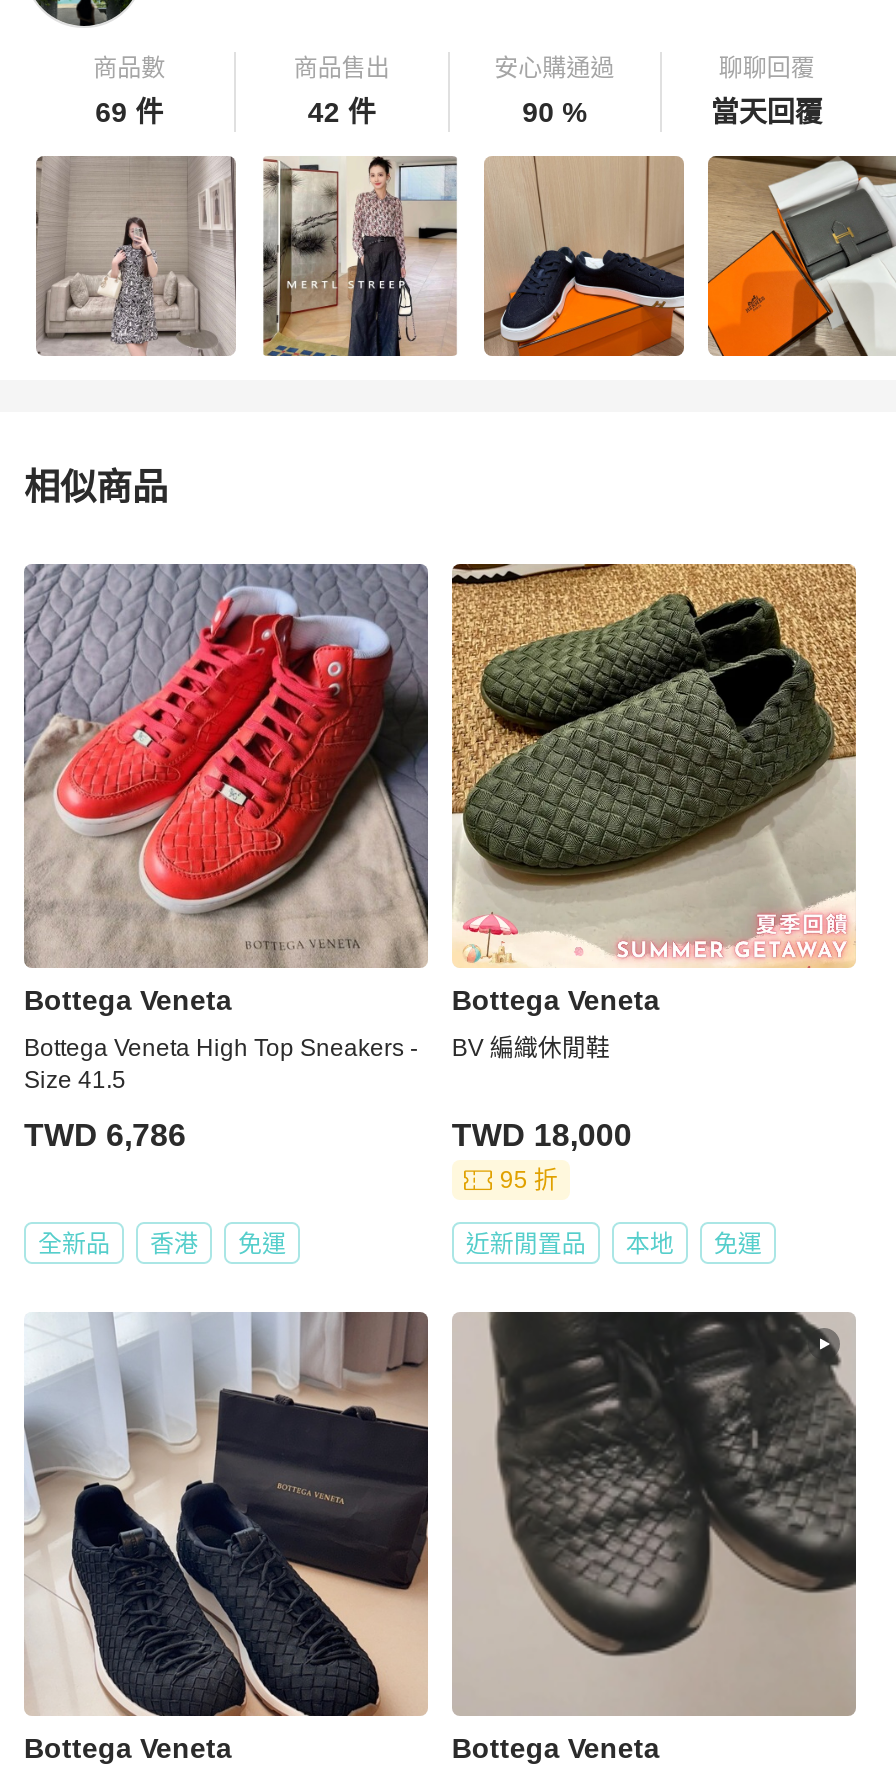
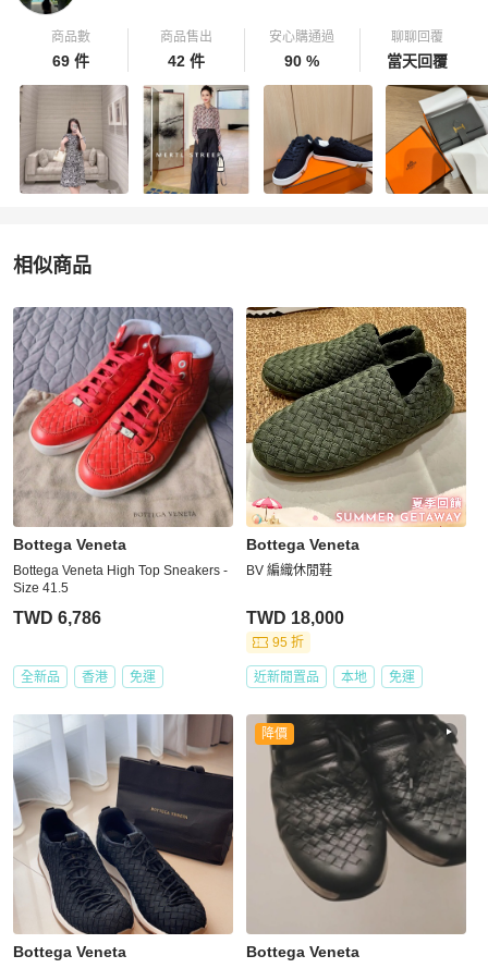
none -> [261,726,287,742] 降價

